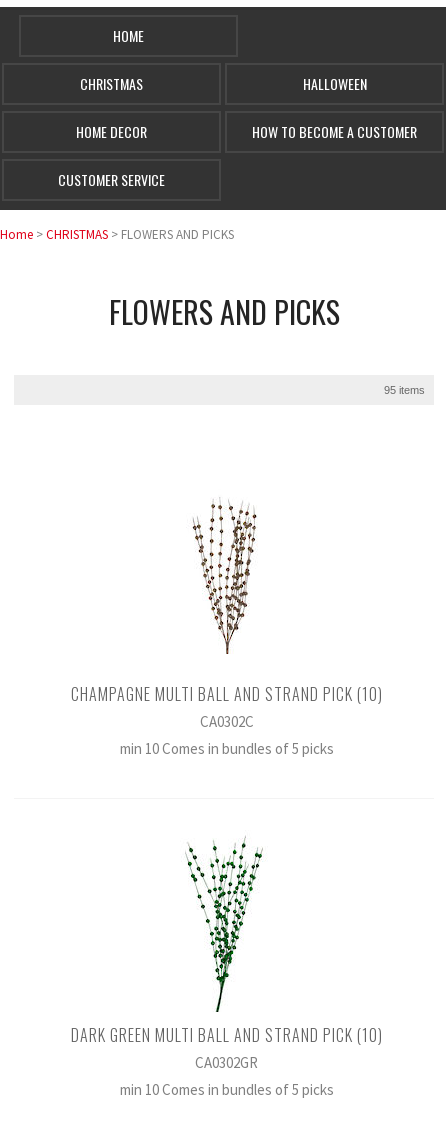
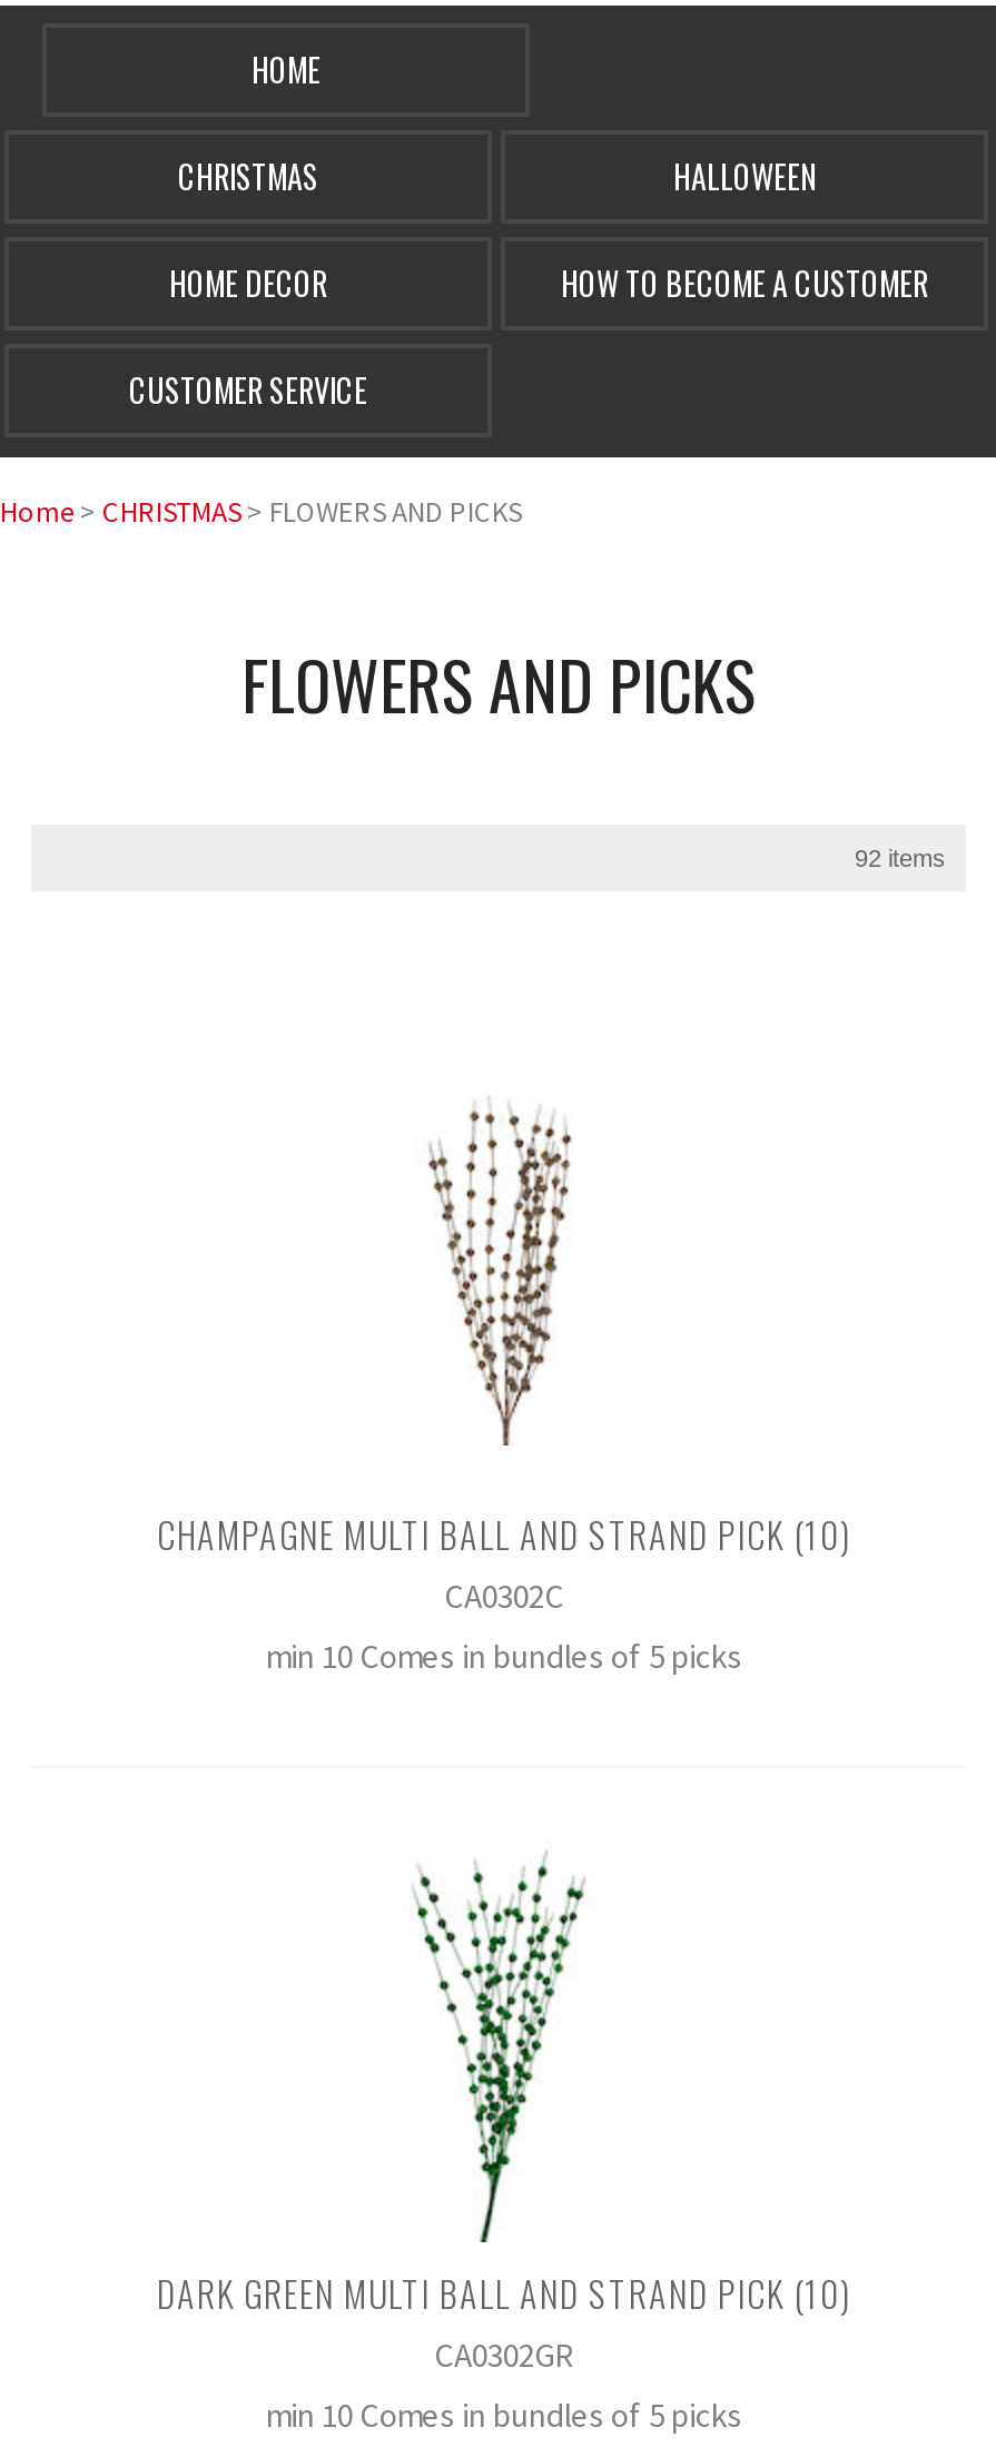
[384,384,425,396] 95 items -> [855,845,946,871] 92 items

